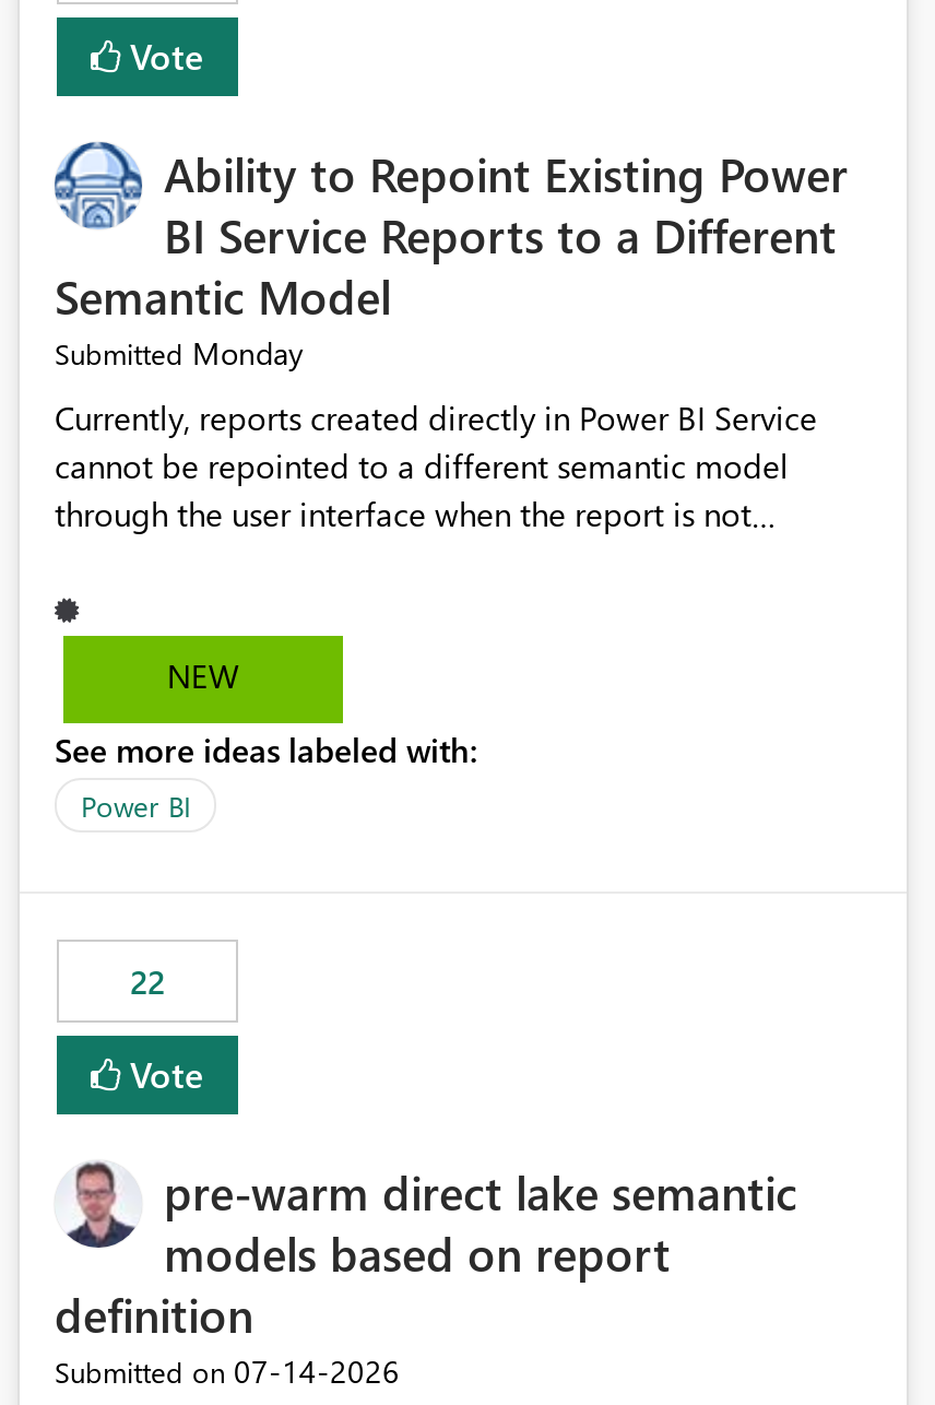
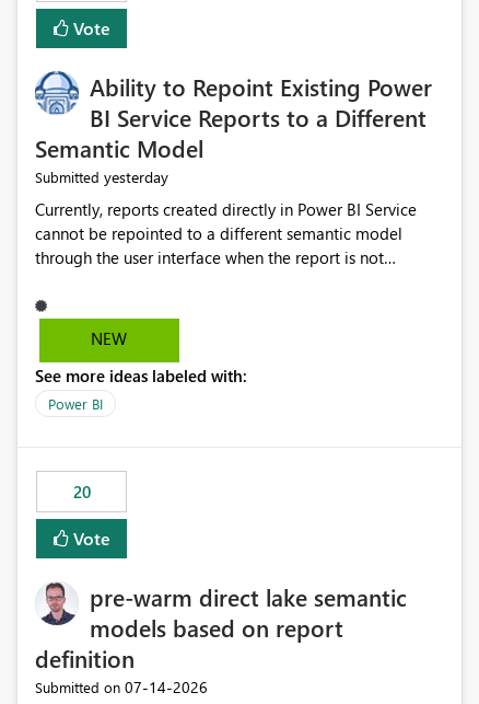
[55,333,304,375] Submitted Monday -> [35,167,168,188] Submitted yesterday
[130,960,165,1004] 22 -> [73,481,90,503] 20

